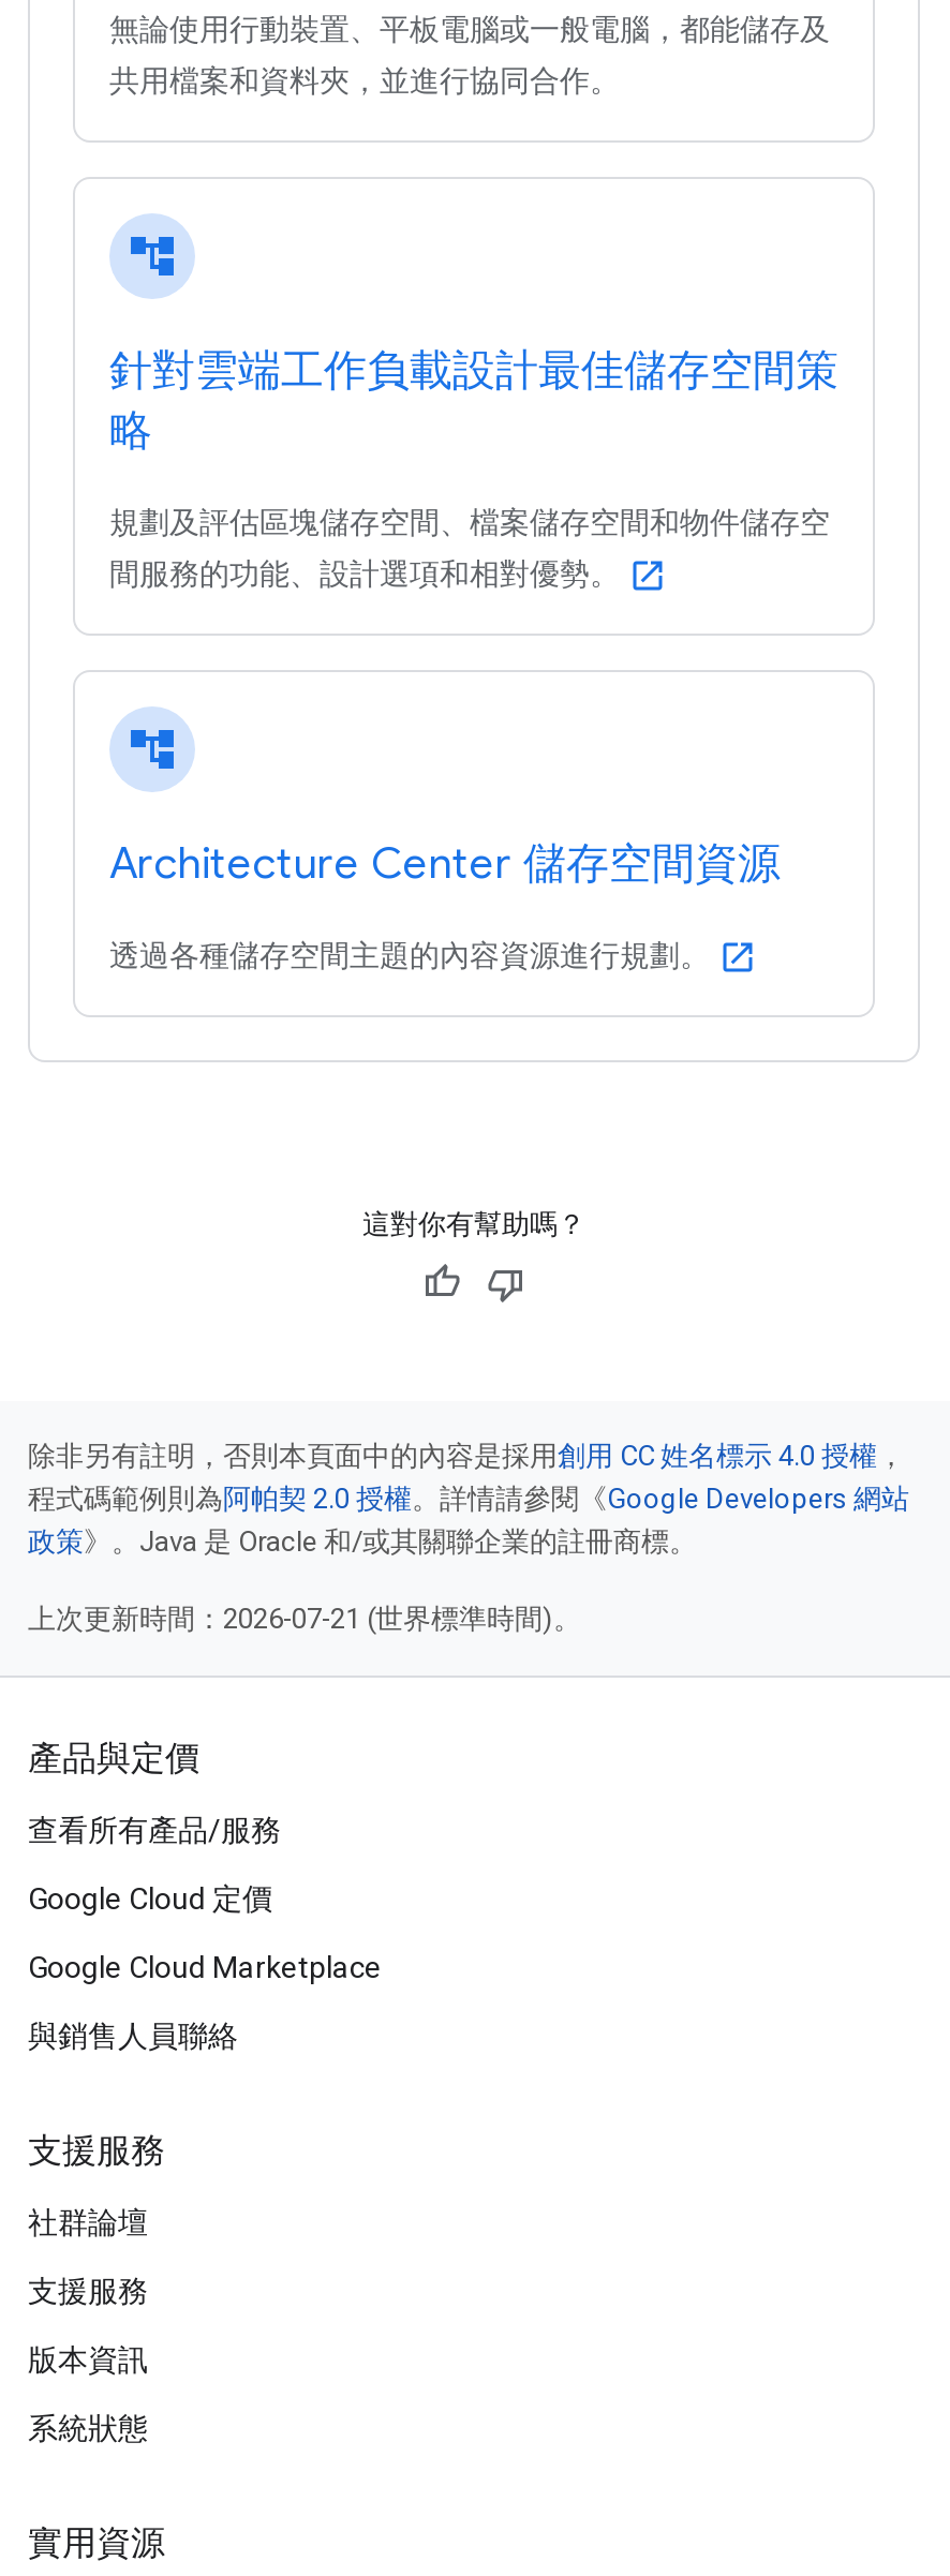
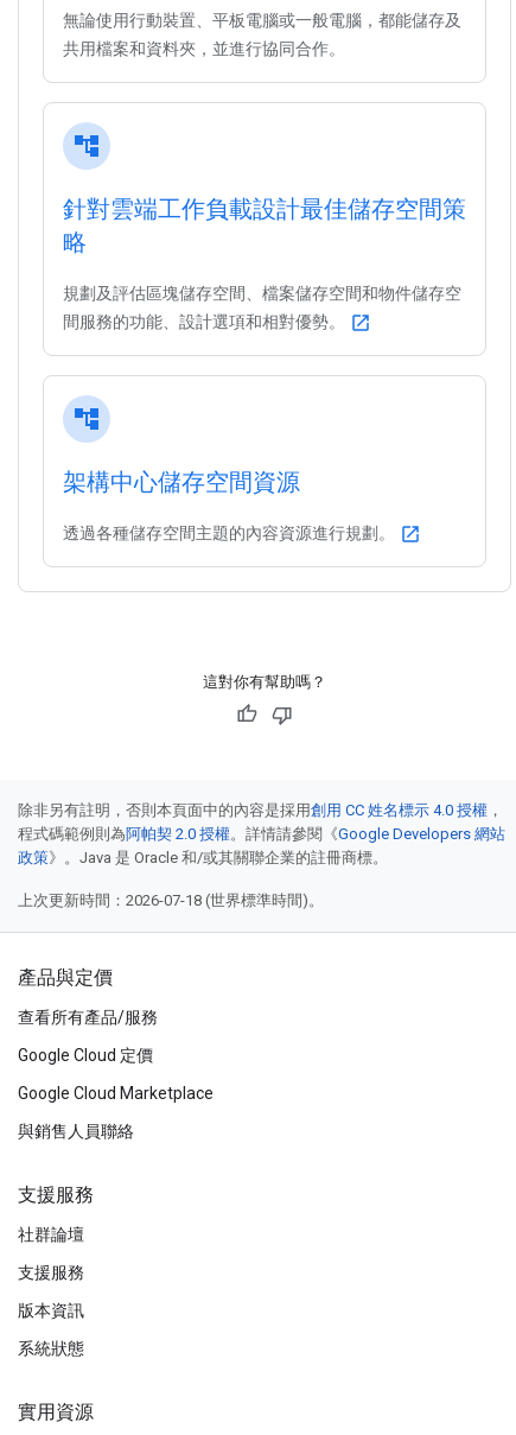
[109,837,781,891] Architecture Center 儲存空間資源 -> [63,468,300,497] 架構中心儲存空間資源
[28,1603,581,1635] 上次更新時間：2026-07-21 (世界標準時間)。 -> [18,891,324,909] 上次更新時間：2026-07-18 (世界標準時間)。

